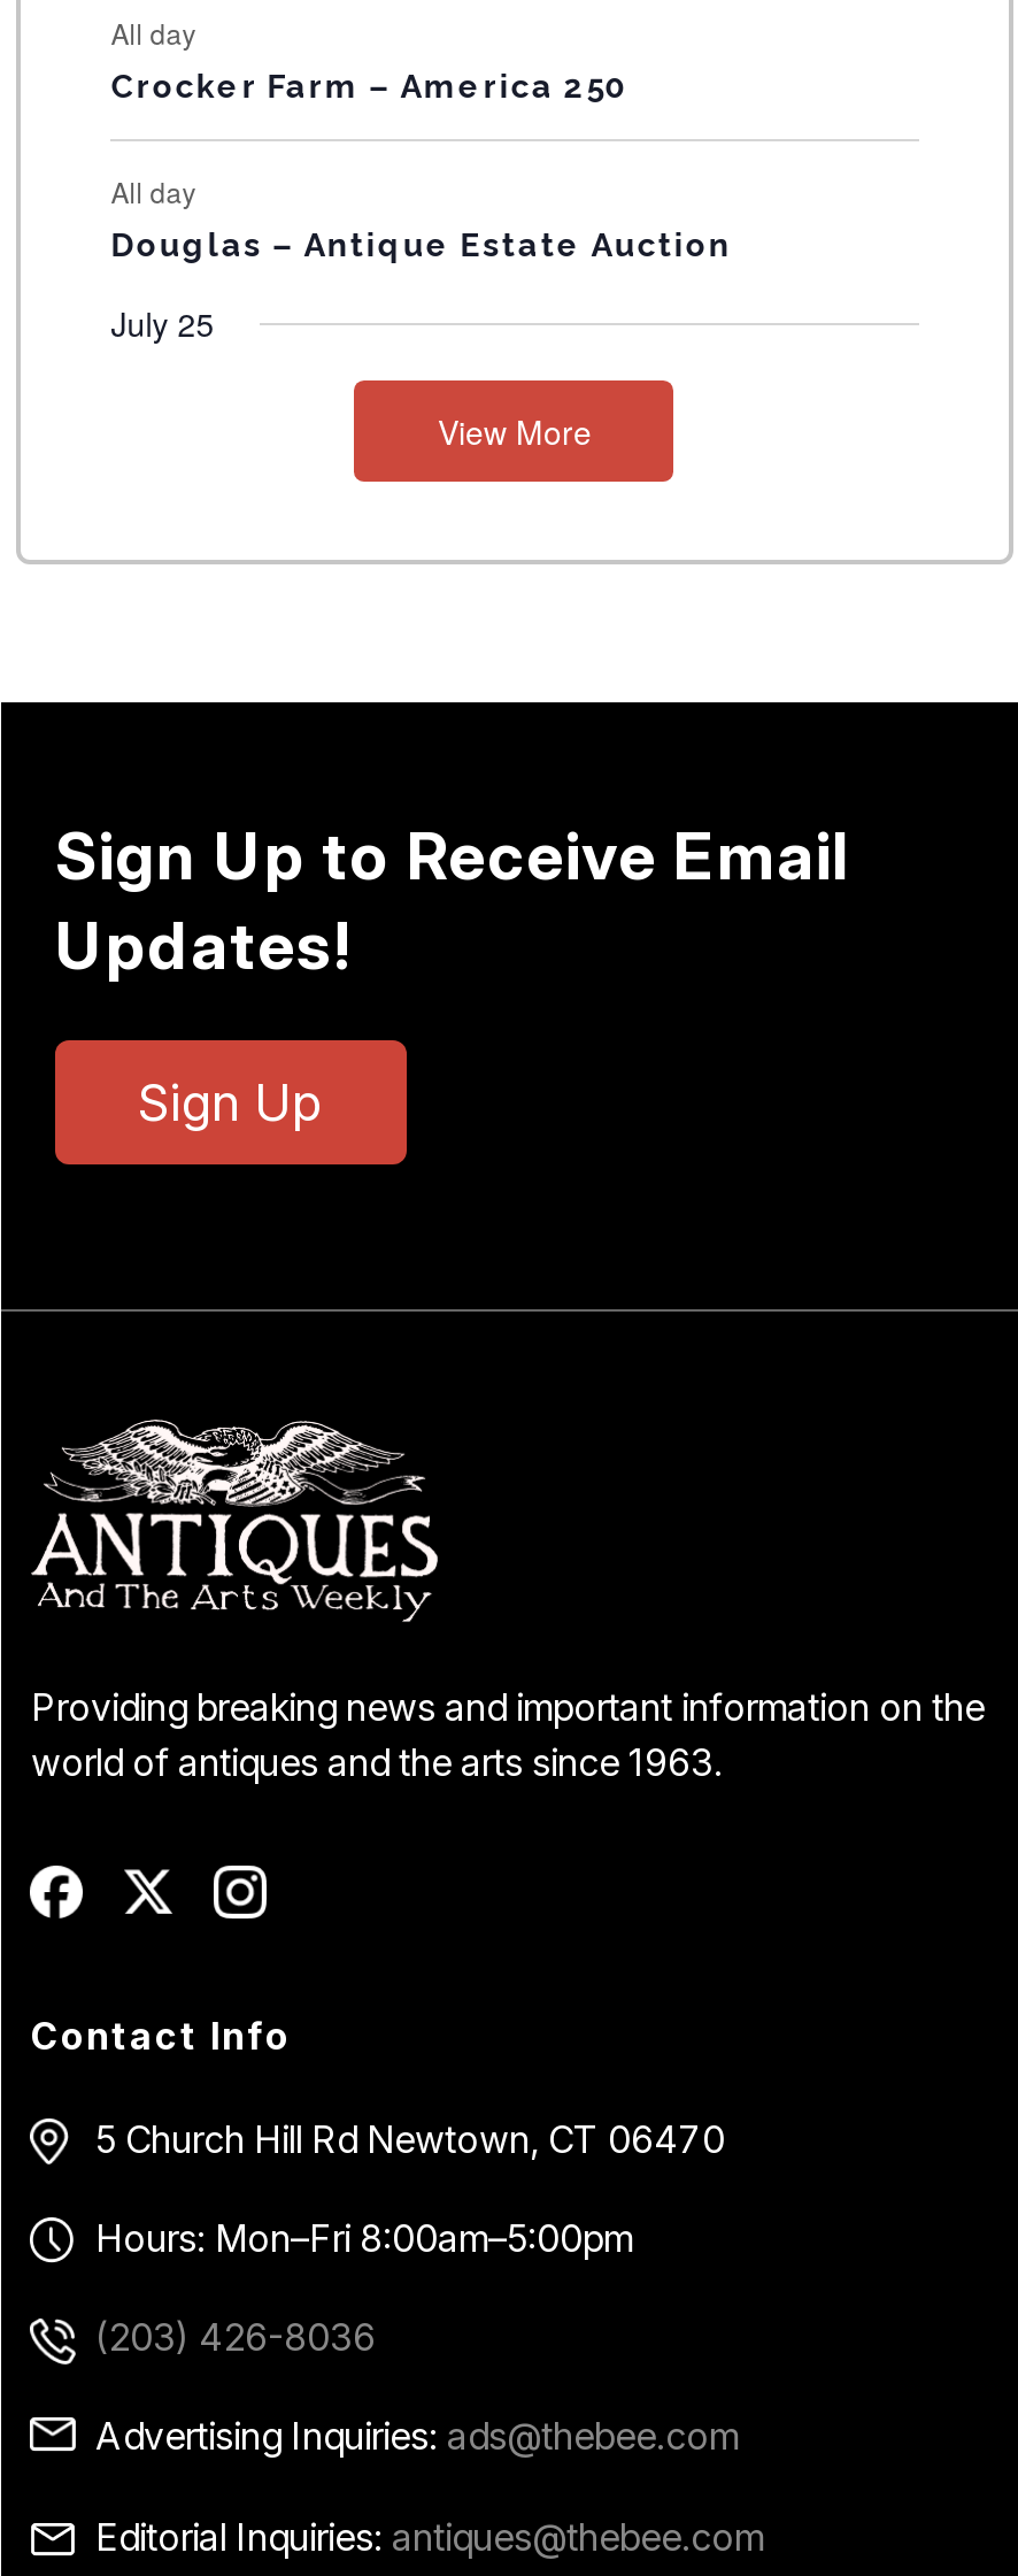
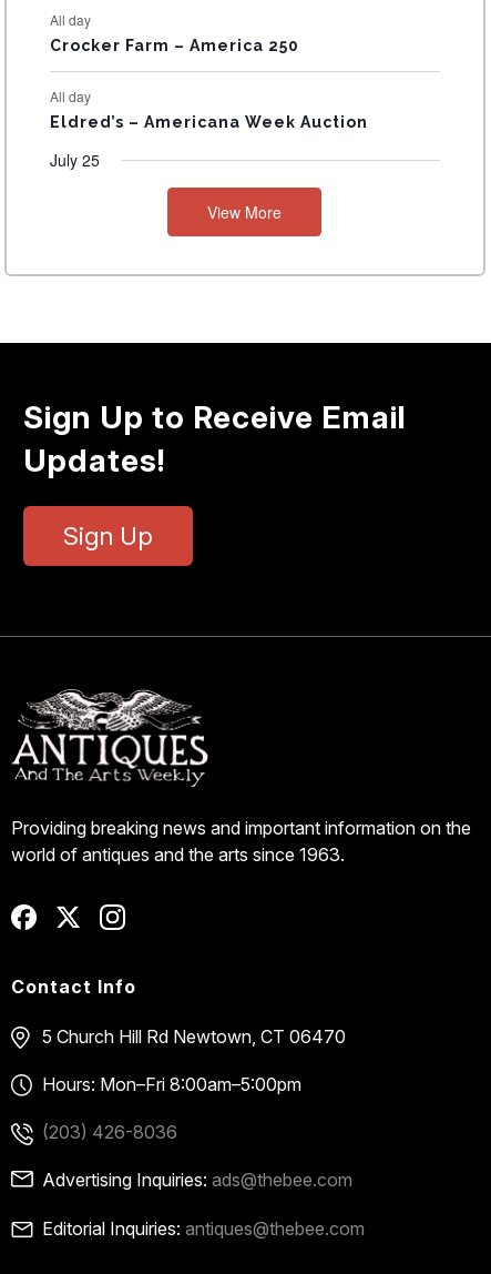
[111,227,731,264] Douglas – Antique Estate Auction -> [50,113,368,131] Eldred’s – Americana Week Auction

